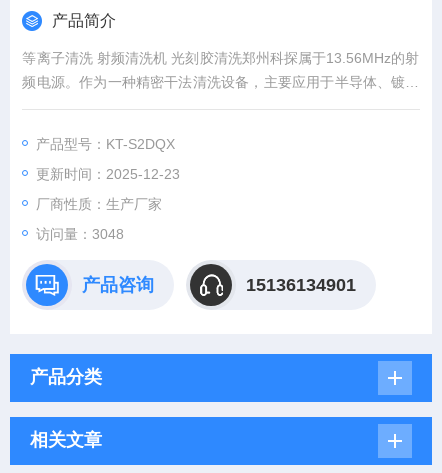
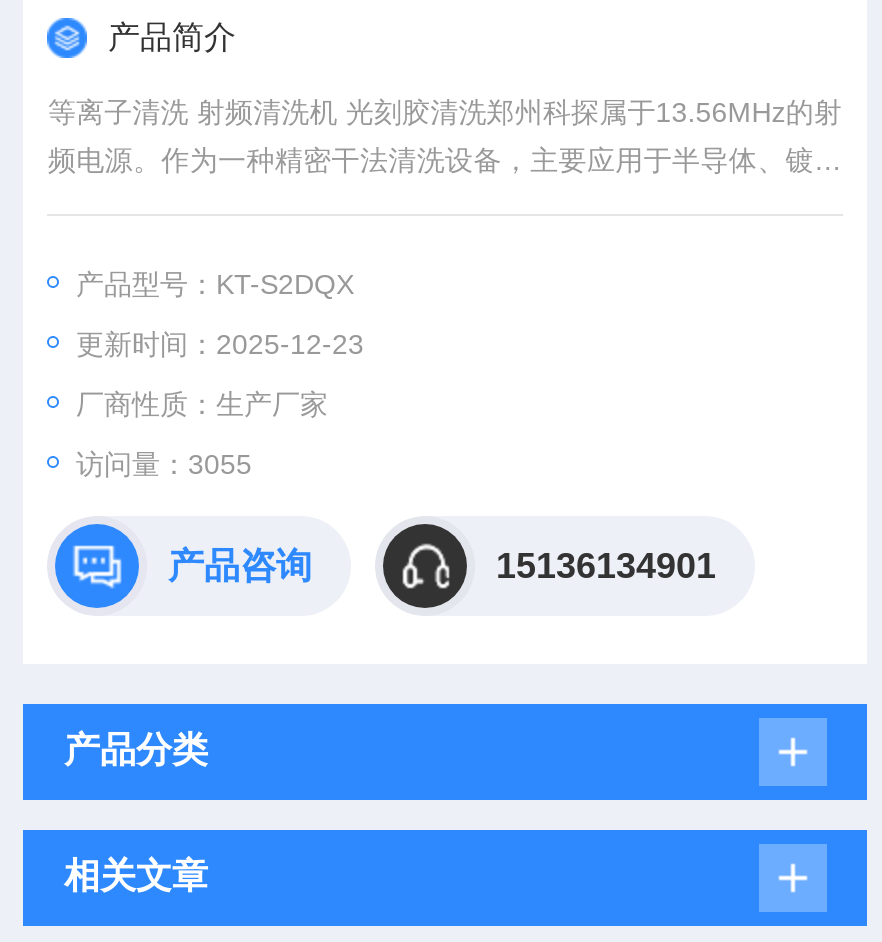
[36,226,124,242] 访问量：3048 -> [76,448,252,480] 访问量：3055

